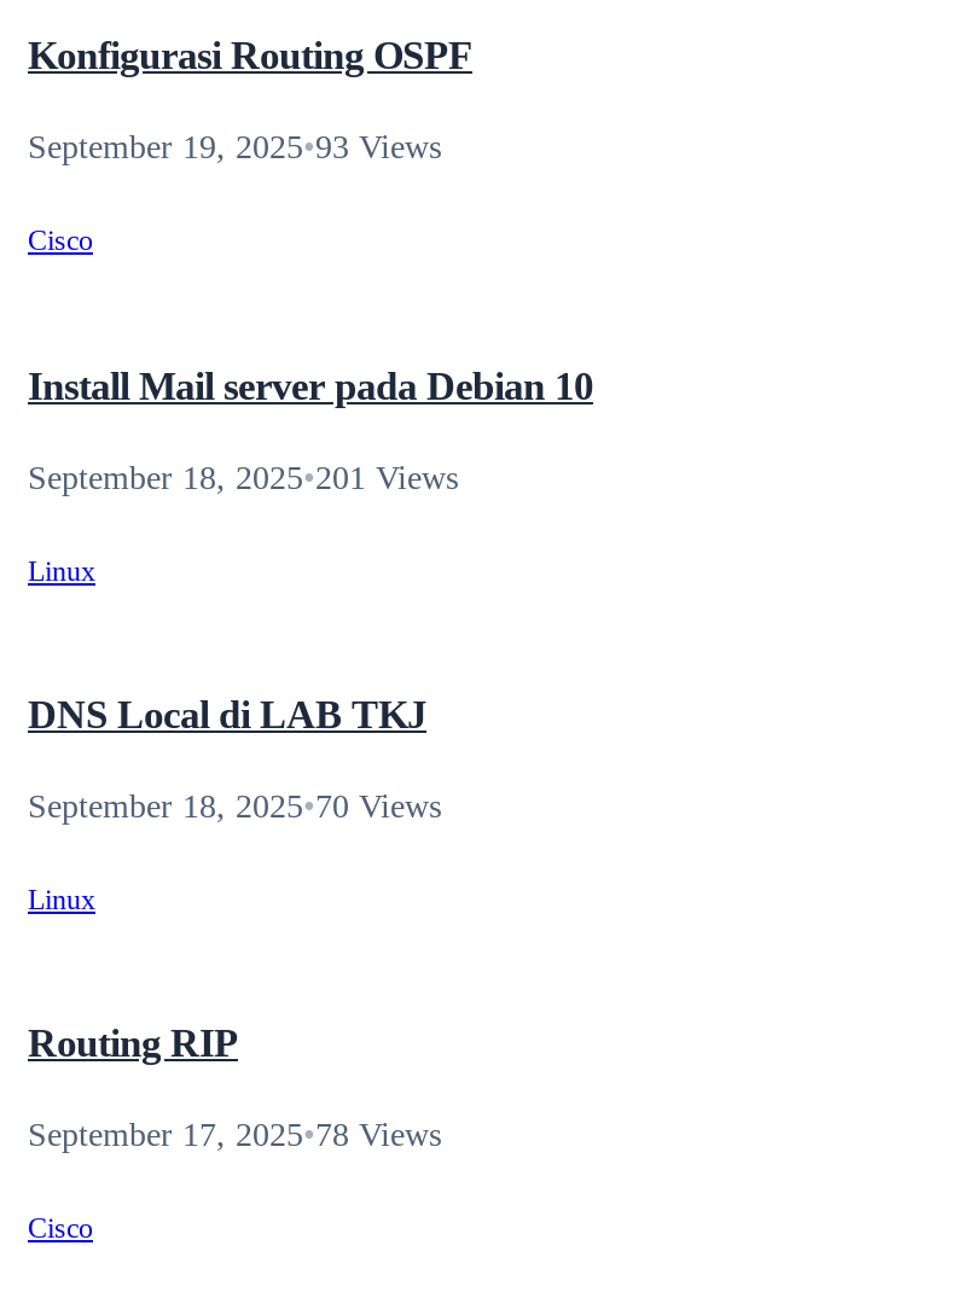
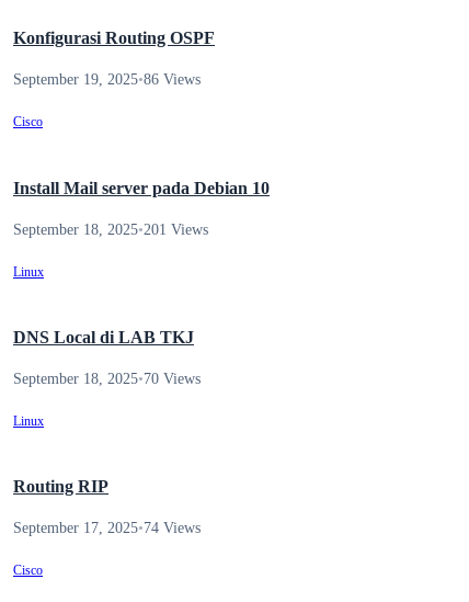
[28,130,441,167] September 19, 2025•93 Views -> [13,72,201,88] September 19, 2025•86 Views
[28,1118,441,1154] September 17, 2025•78 Views -> [13,520,201,537] September 17, 2025•74 Views

